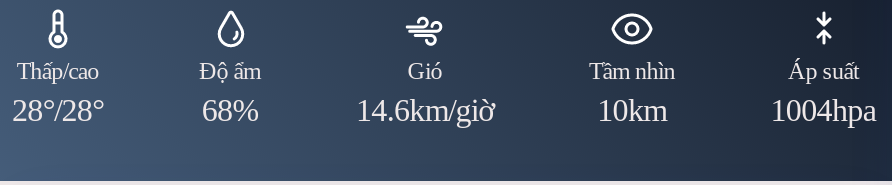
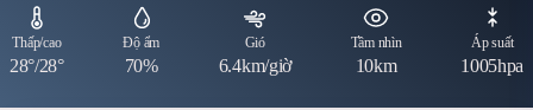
[202,93,258,127] 68% -> [125,56,158,76] 70%
[356,93,494,127] 14.6km/giờ -> [219,56,291,76] 6.4km/giờ
[770,93,876,127] 1004hpa -> [461,56,523,76] 1005hpa

